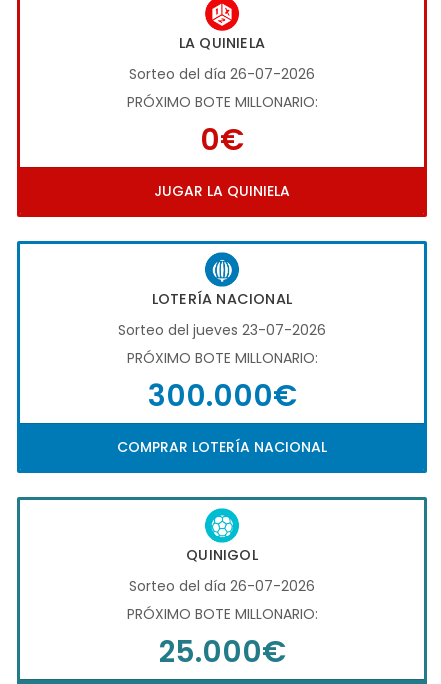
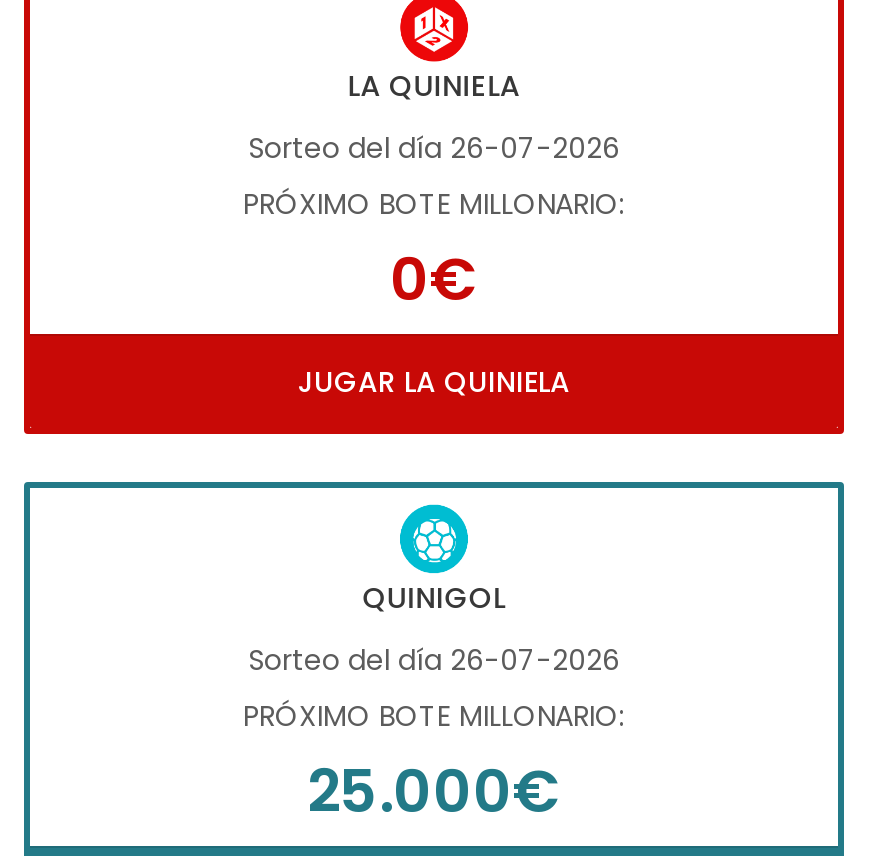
[17,241,427,474] [image] | LOTERÍA NACIONAL | Sorteo del jueves 23-07-2026 | PRÓXIMO BOTE MILLONARIO: | 300.000€ | COMPRAR LOTERÍA NACIONAL -> none

